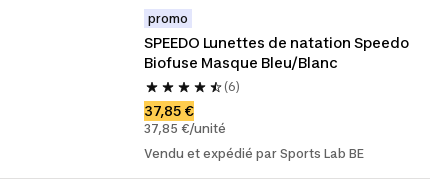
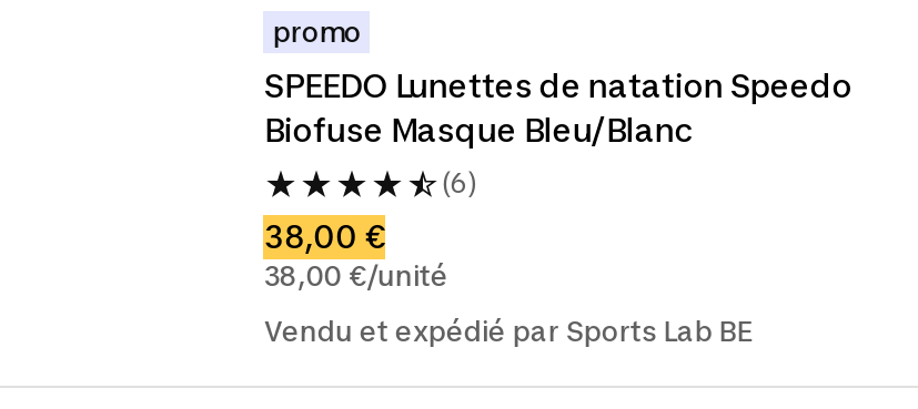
[144,102,194,119] 37,85 € -> [264,217,386,255] 38,00 €
[144,121,226,136] 37,85 €/unité -> [264,259,448,293] 38,00 €/unité

